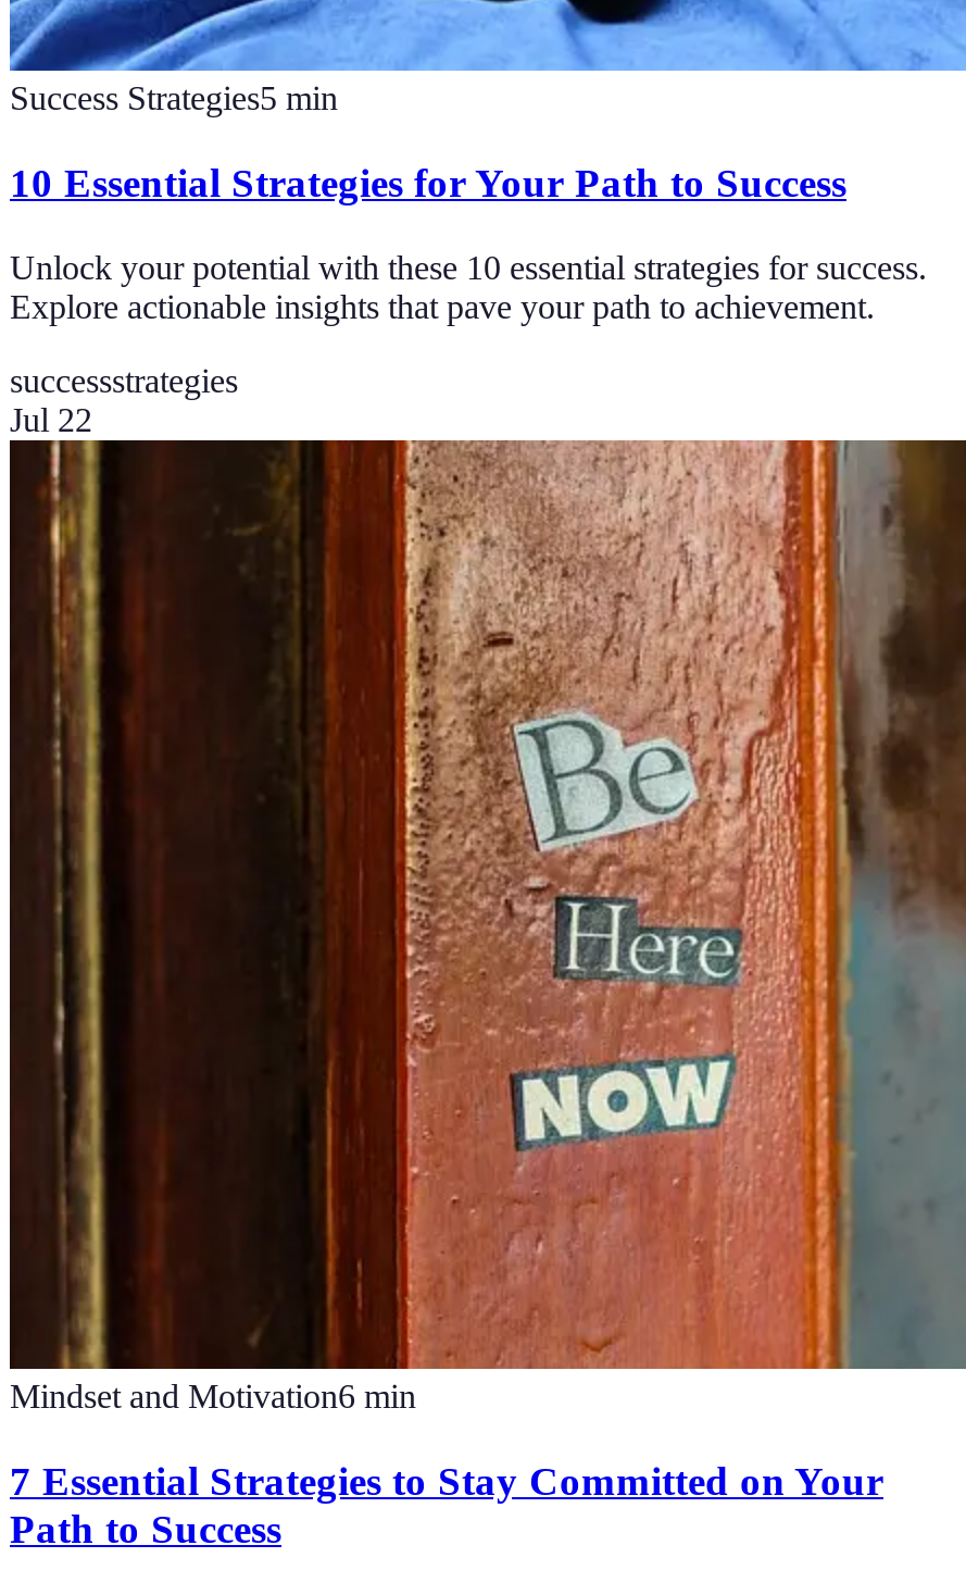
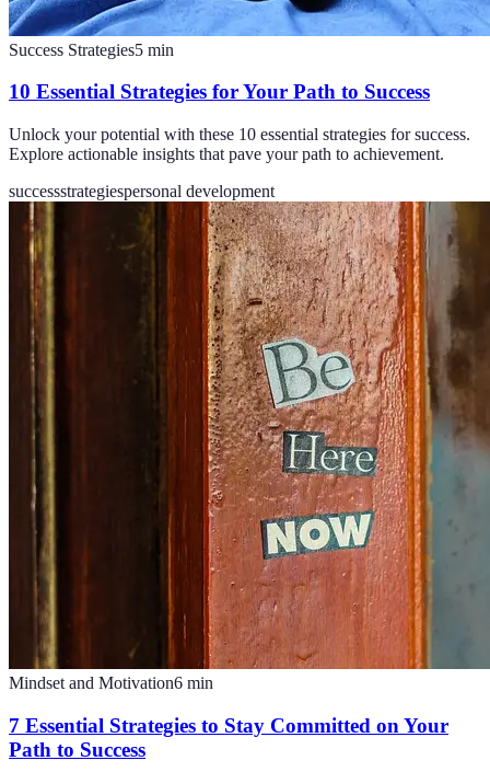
[10,361,238,437] successstrategies | Jul 22 -> [9,182,275,201] successstrategiespersonal development

